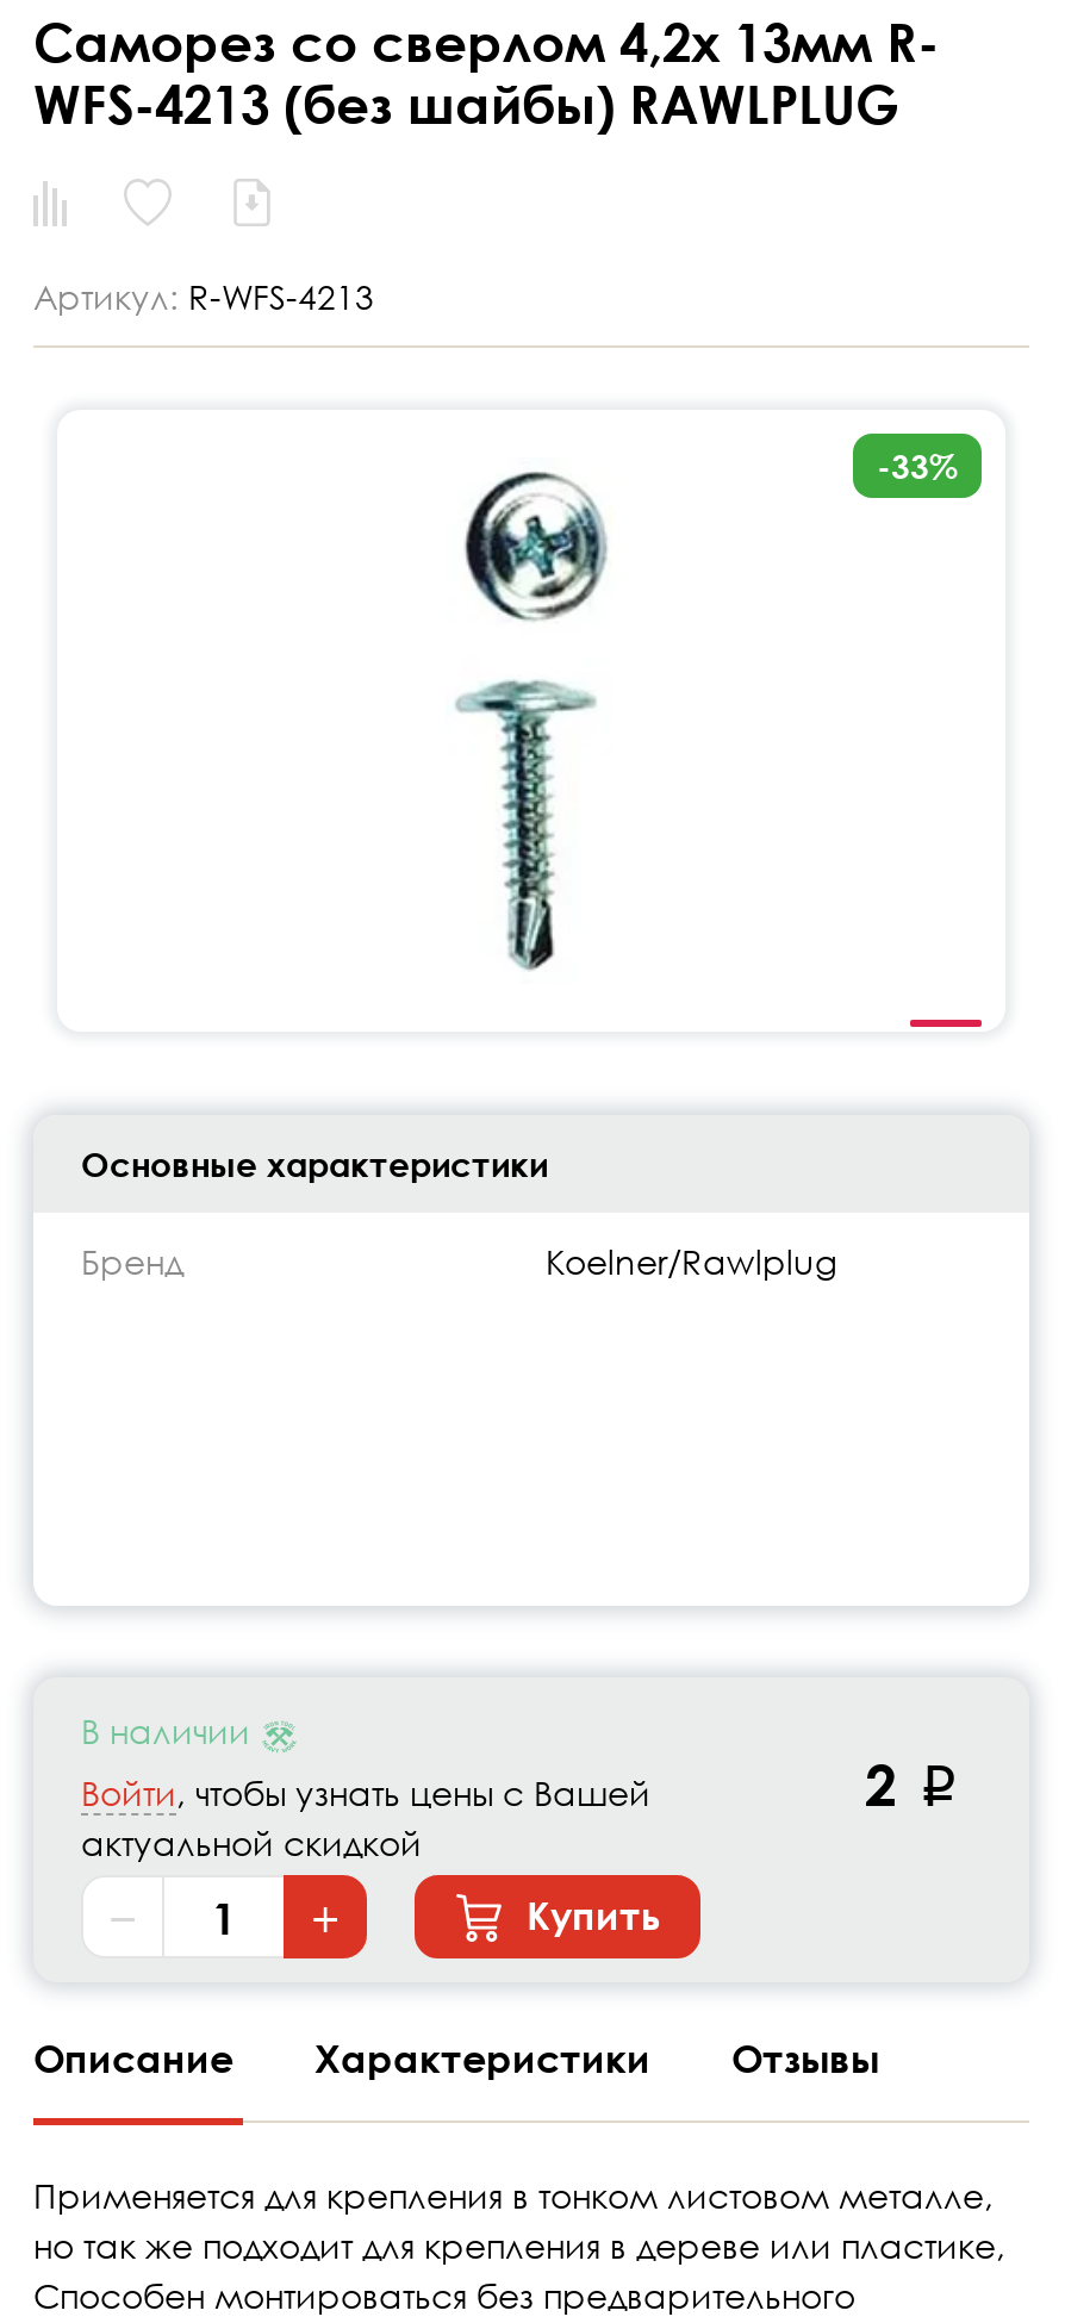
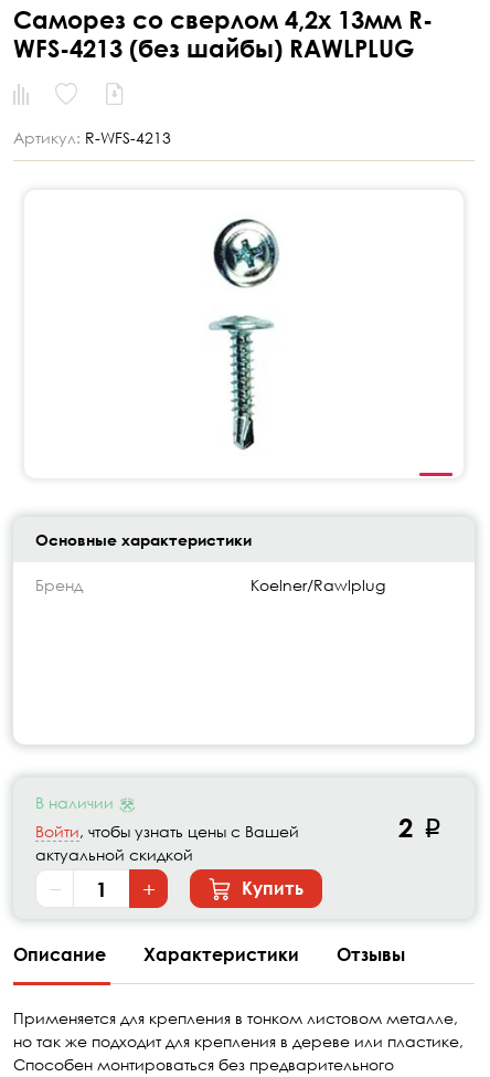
[877,445,958,485] -33% -> none

